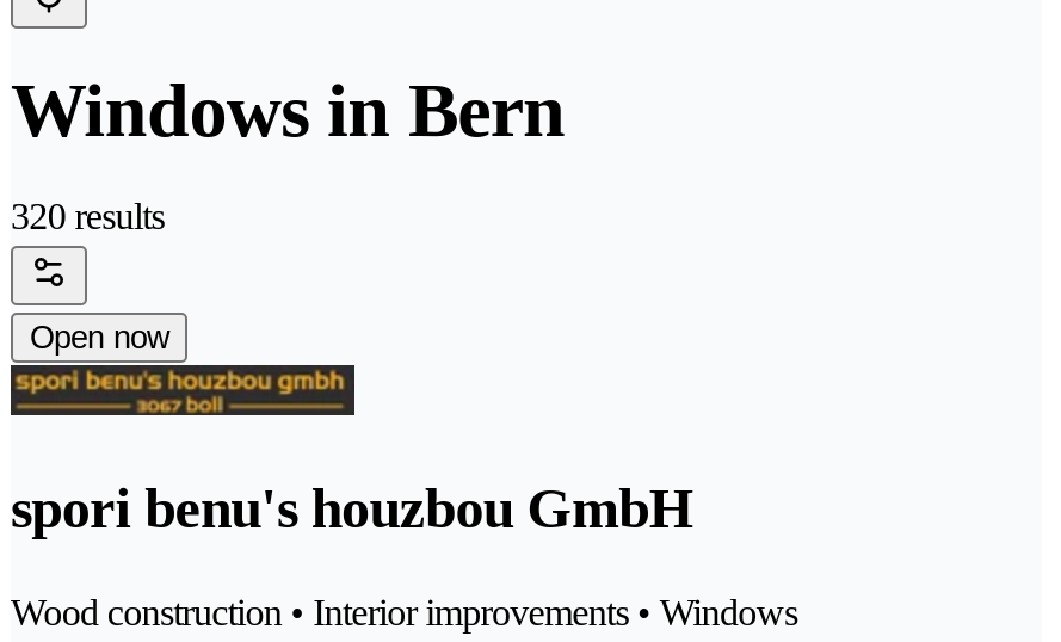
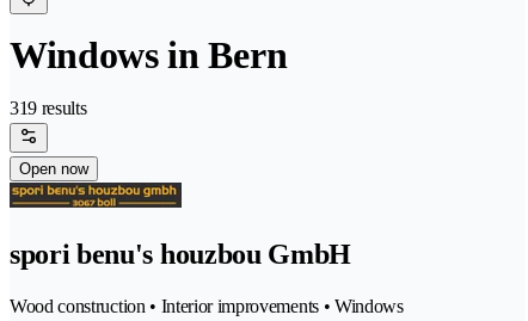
[11,197,165,237] 320 results -> [10,98,87,119] 319 results

